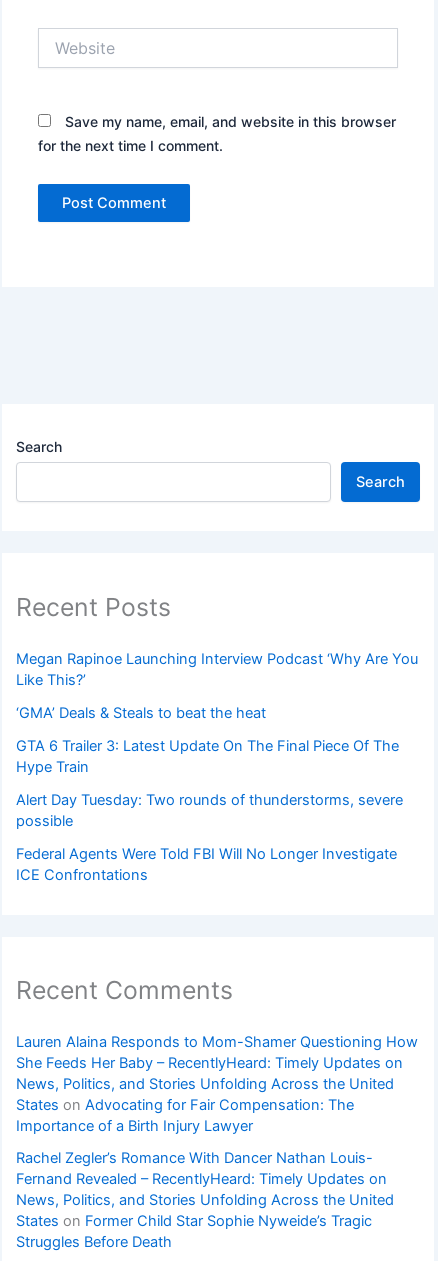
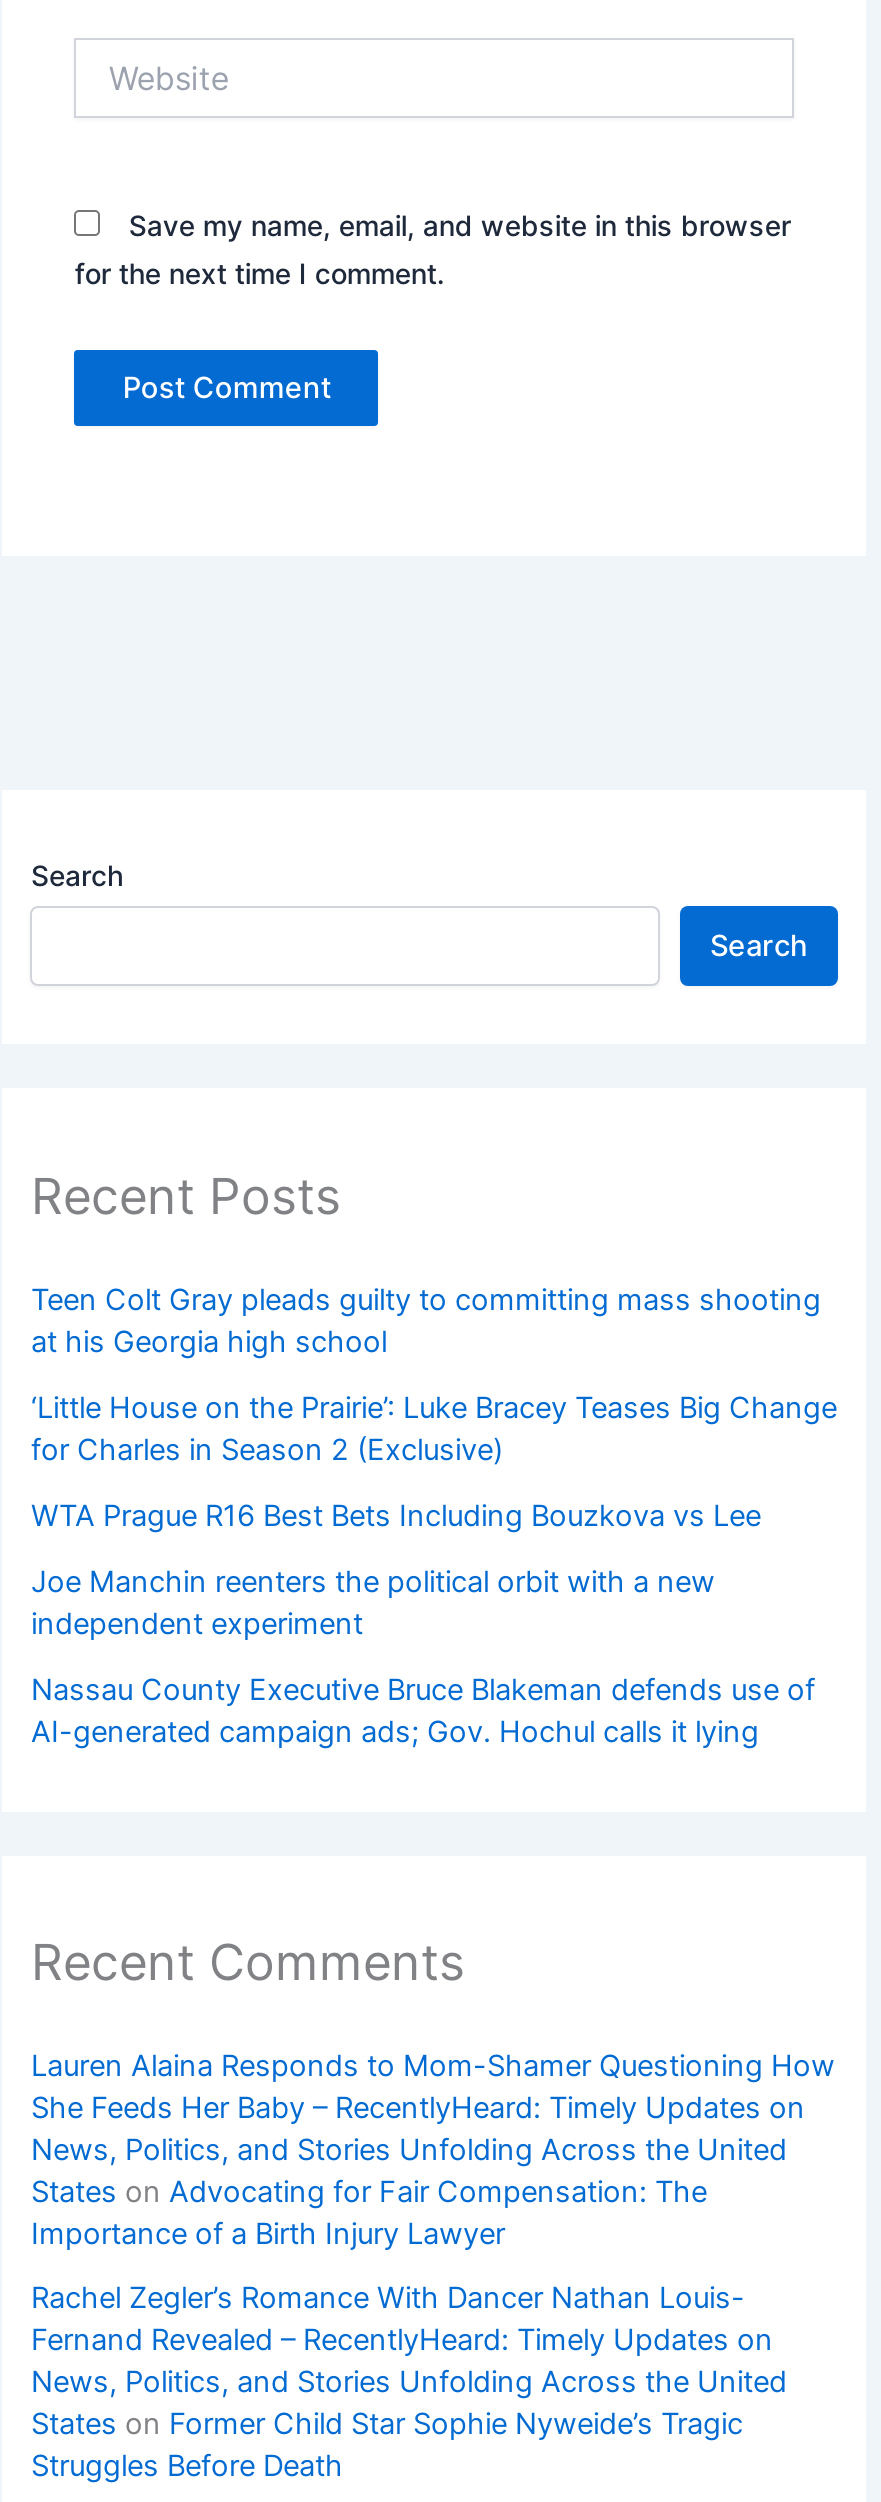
[16,650,418,689] Megan Rapinoe Launching Interview Podcast ‘Why Are You | Like This?’ -> [31,1282,821,1360] Teen Colt Gray pleads guilty to committing mass shooting | at his Georgia high school
[16,704,266,722] ‘GMA’ Deals & Steals to beat the heat -> [31,1390,837,1468] ‘Little House on the Prairie’: Luke Bracey Teases Big Change | for Charles in Season 2 (Exclusive)
[16,737,399,776] GTA 6 Trailer 3: Latest Update On The Final Piece Of The | Hype Train -> [31,1498,761,1534] WTA Prague R16 Best Bets Including Bouzkova vs Lee
[16,791,403,830] Alert Day Tuesday: Two rounds of thunderstorms, severe | possible -> [31,1564,715,1642] Joe Manchin reenters the political orbit with a new | independent experiment
[16,845,397,884] Federal Agents Were Told FBI Will No Longer Investigate | ICE Confrontations -> [31,1672,815,1750] Nassau County Executive Bruce Blakeman defends use of | AI-generated campaign ads; Gov. Hochul calls it lying

